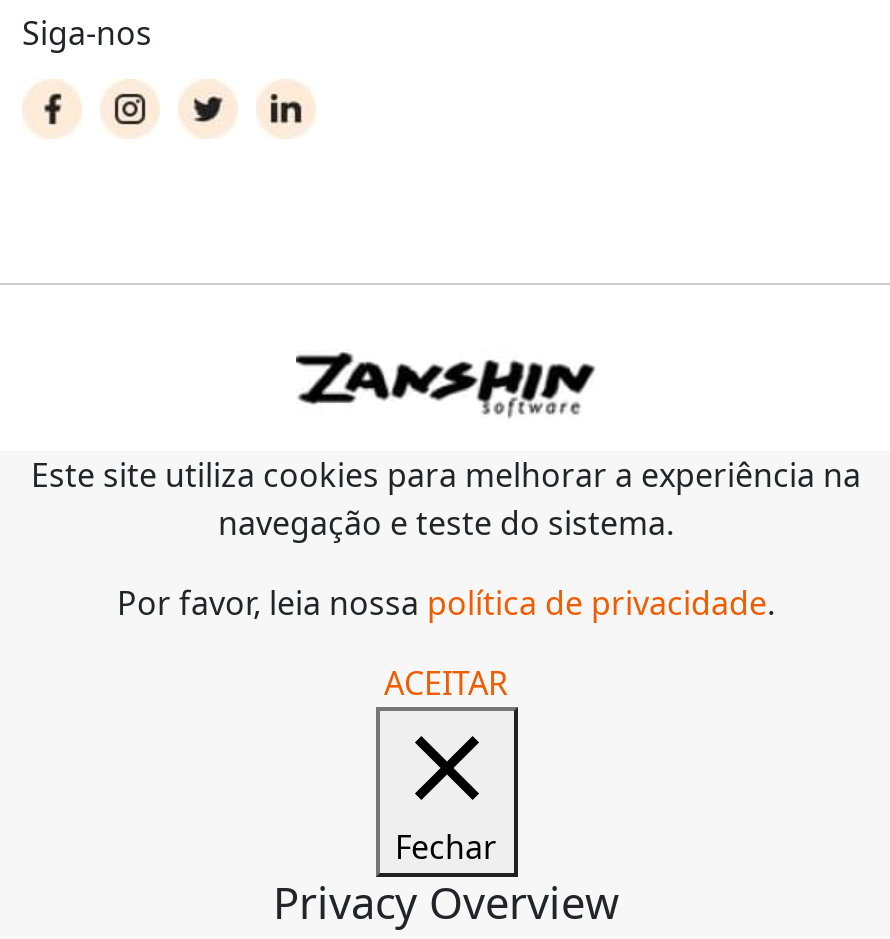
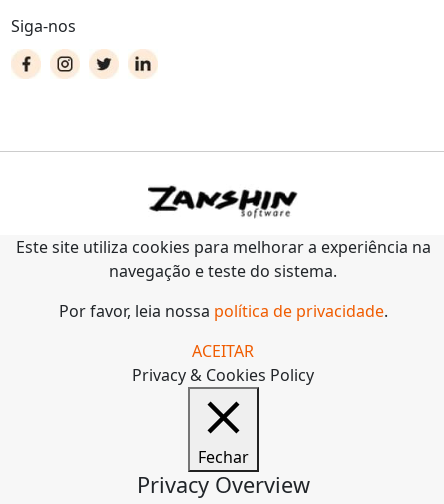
none -> [132,364,314,386] Privacy & Cookies Policy

